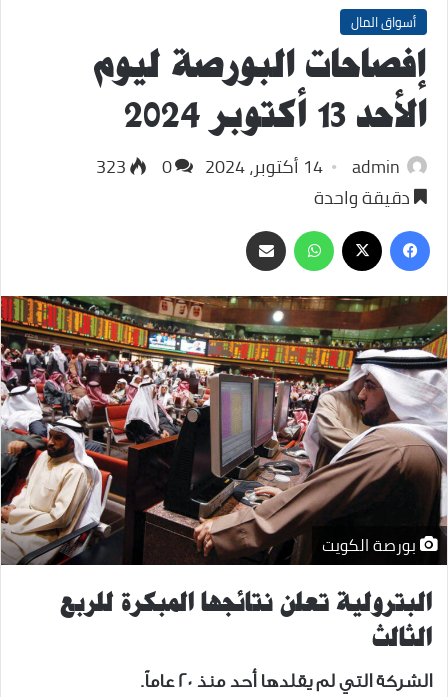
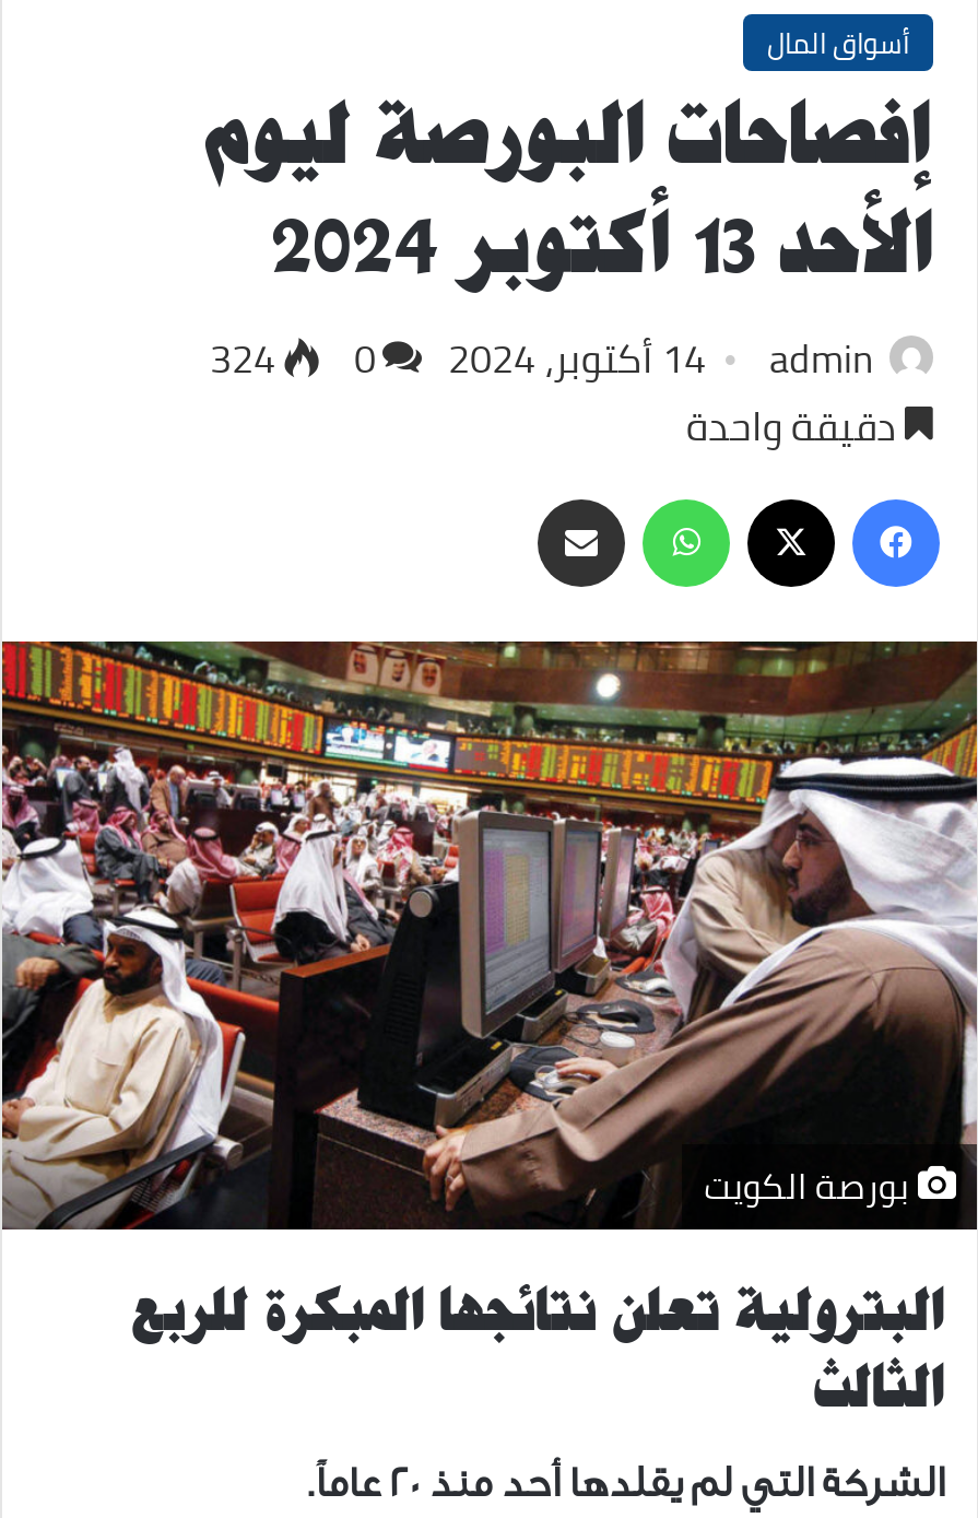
[96,150,126,183] 323 -> [210,323,275,395] 324

